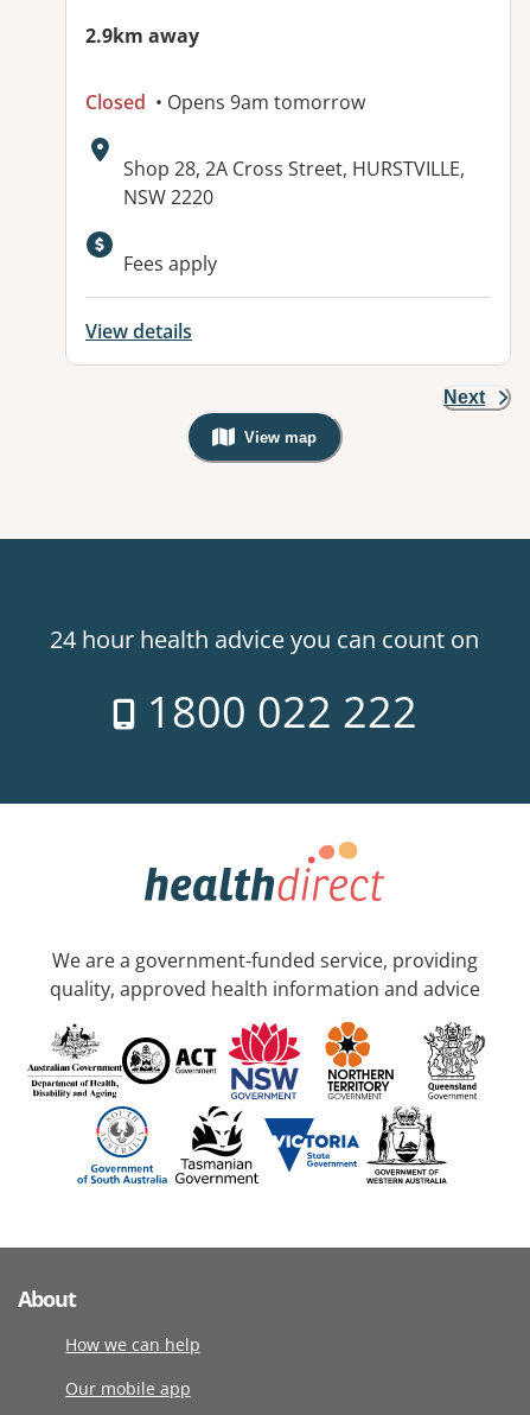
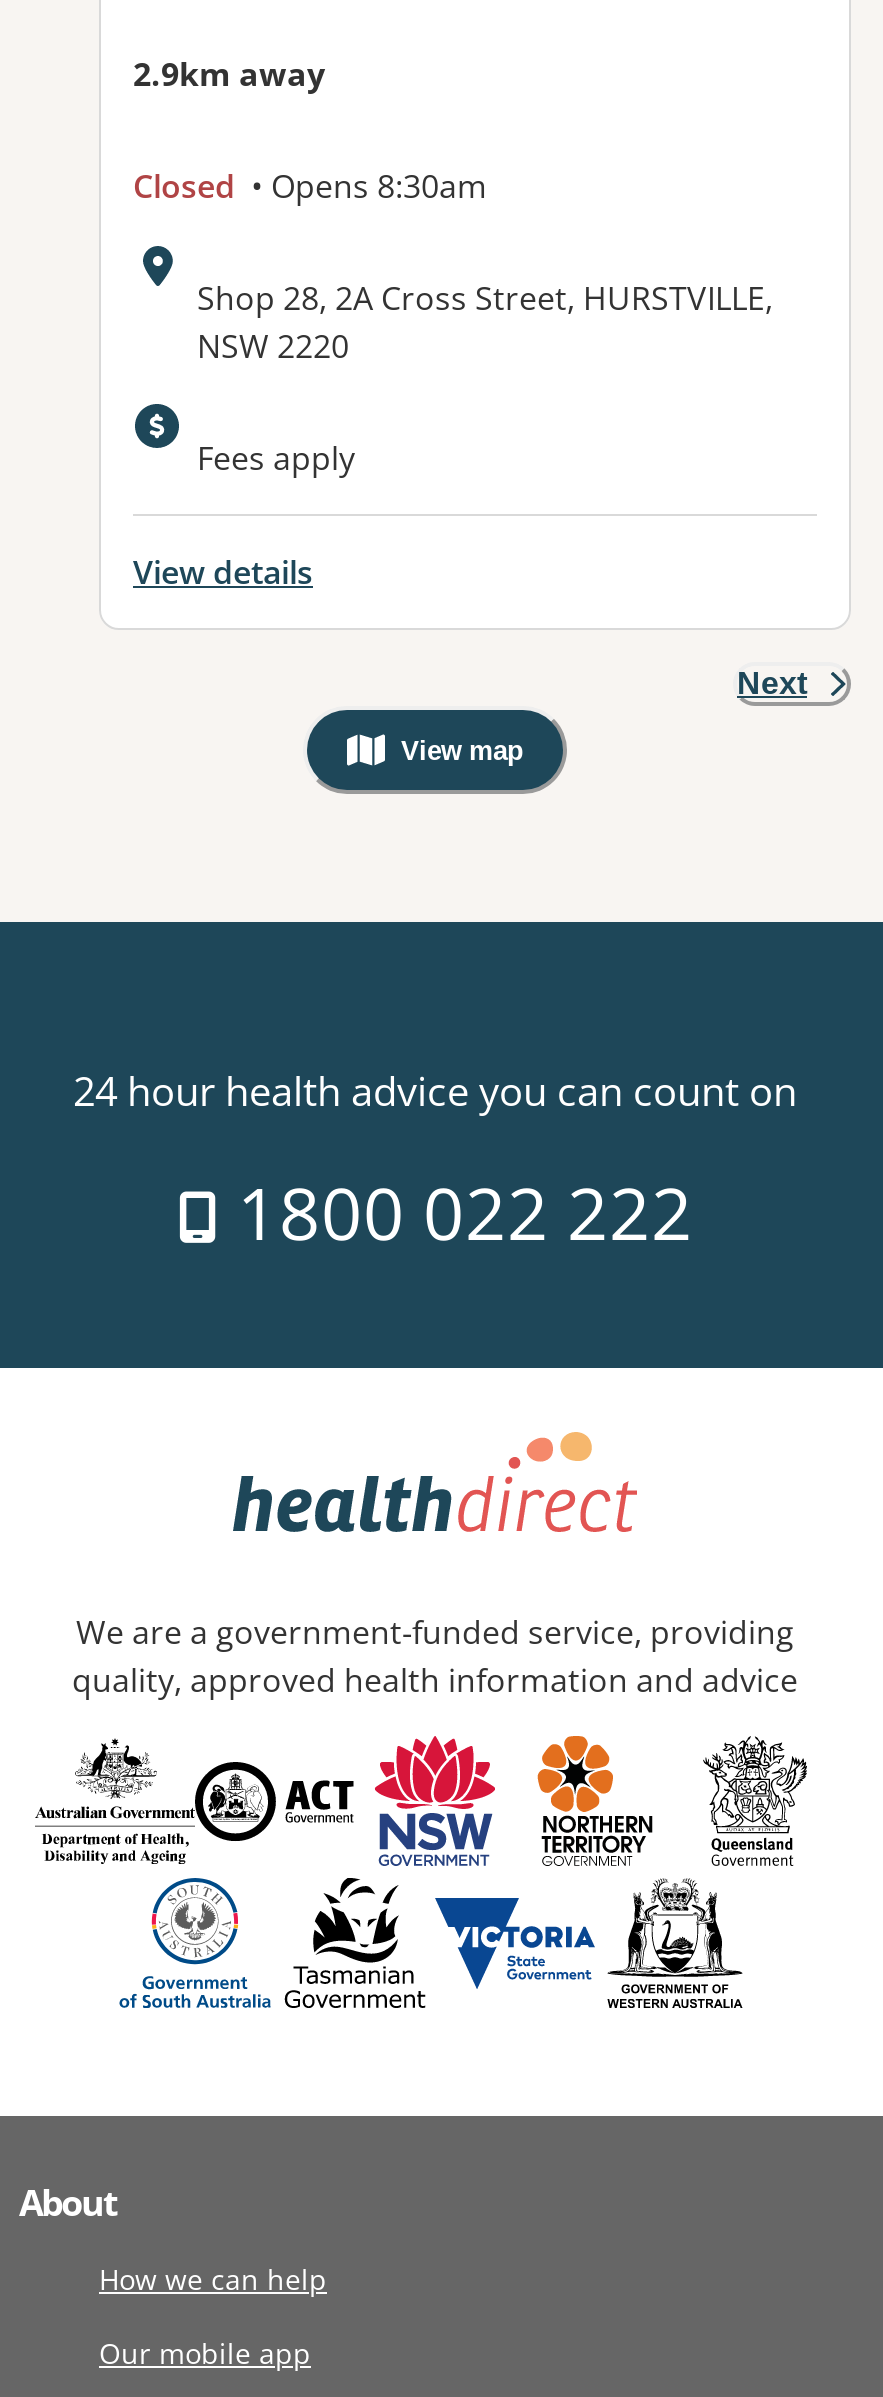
[85,90,365,116] Closed • Opens 9am tomorrow -> [133,165,487,209] Closed • Opens 8:30am

